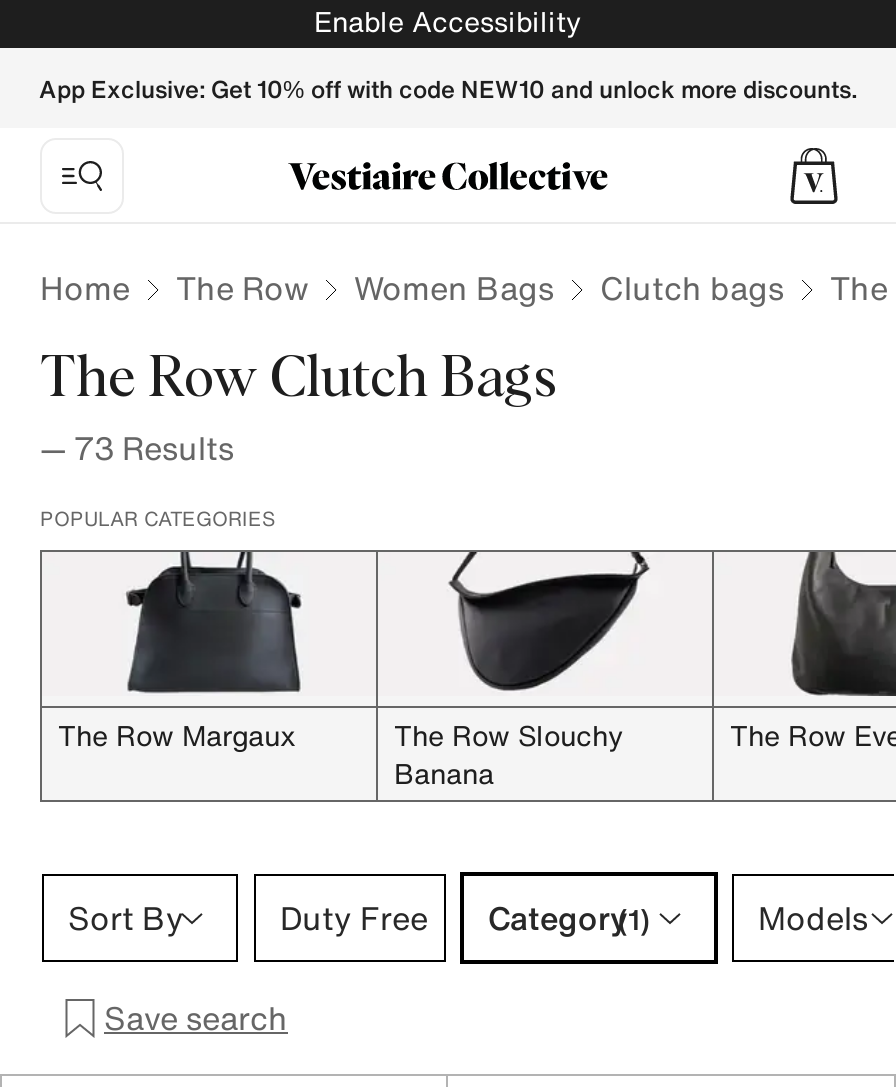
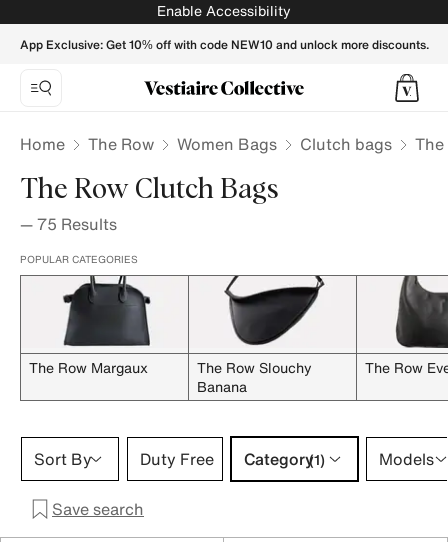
[40,424,234,472] — 73 Results -> [20,212,117,236] — 75 Results

